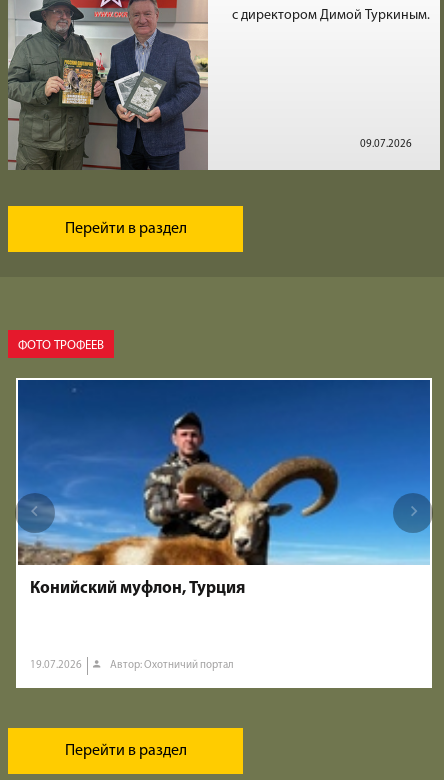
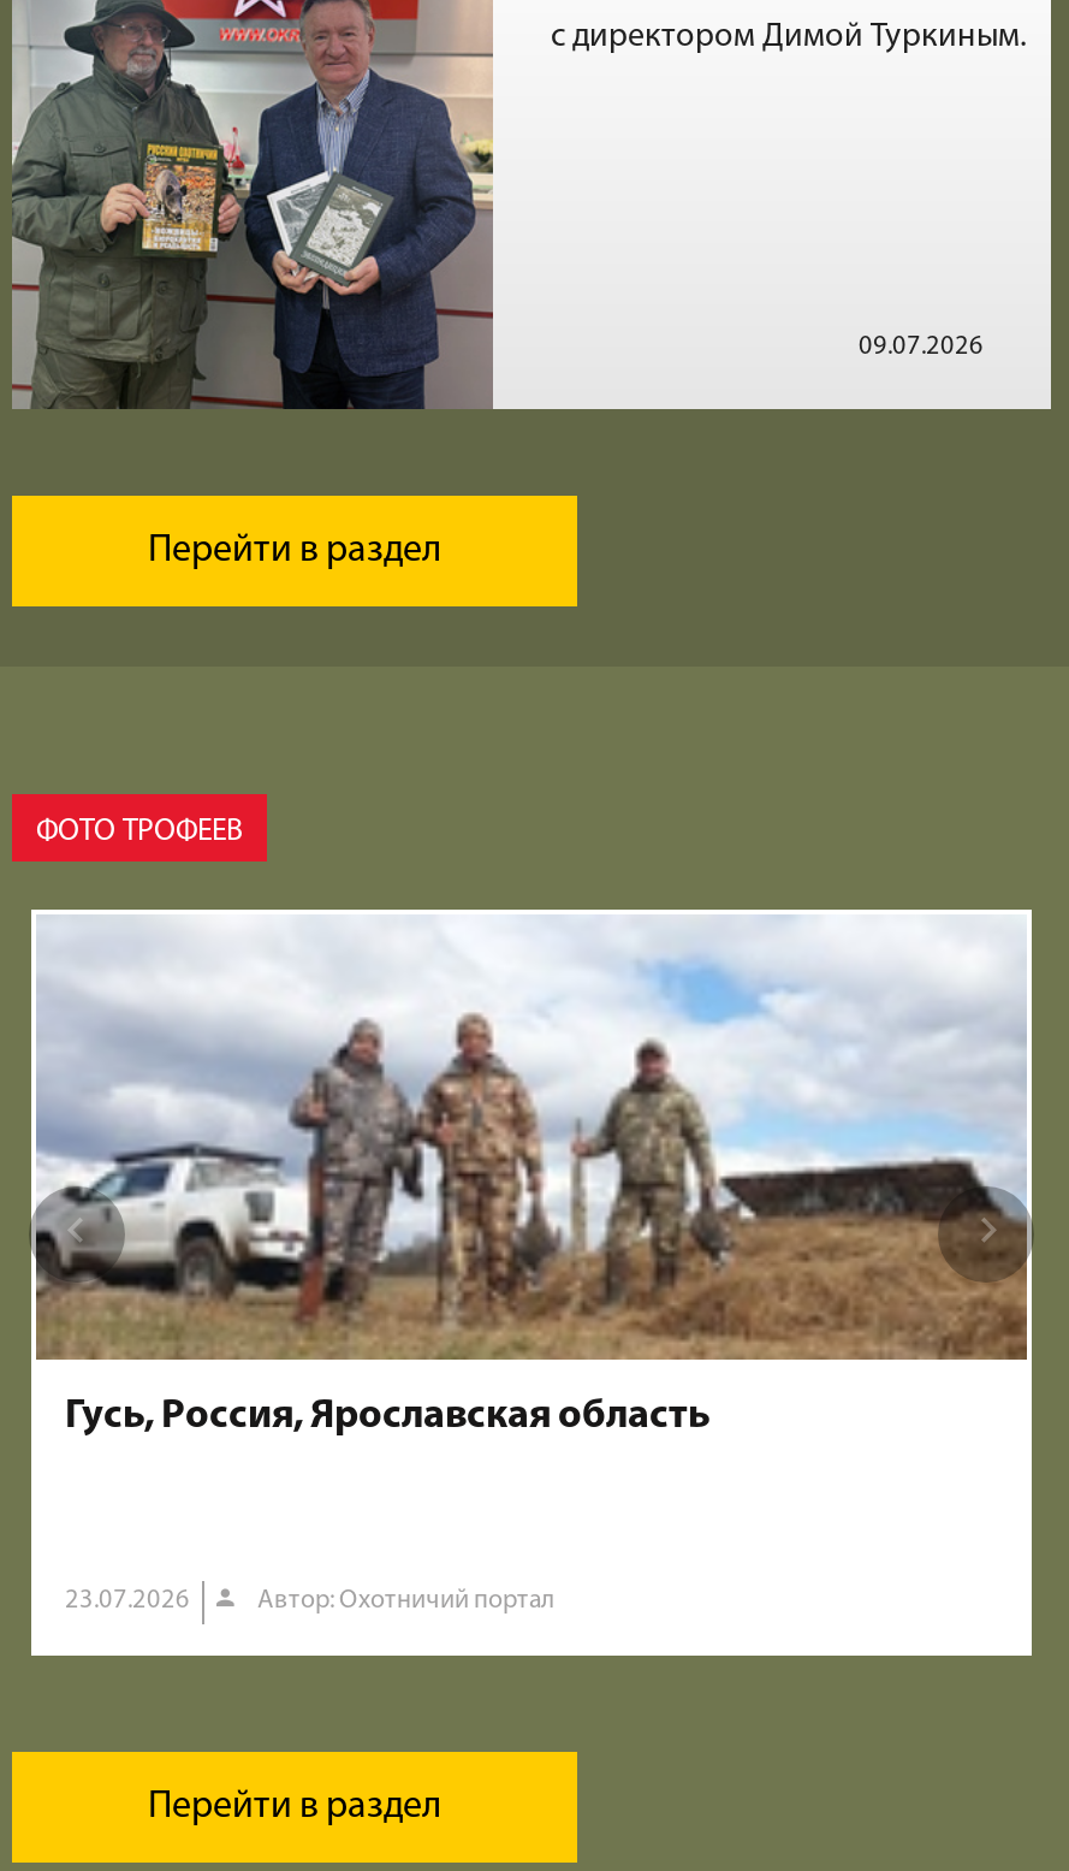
[17,379,431,596] [image] | Конийский муфлон, Турция -> [34,912,1029,1435] [image] | Гусь, Россия, Ярославская область
[30,659,82,670] 19.07.2026 -> [65,1587,190,1614] 23.07.2026

